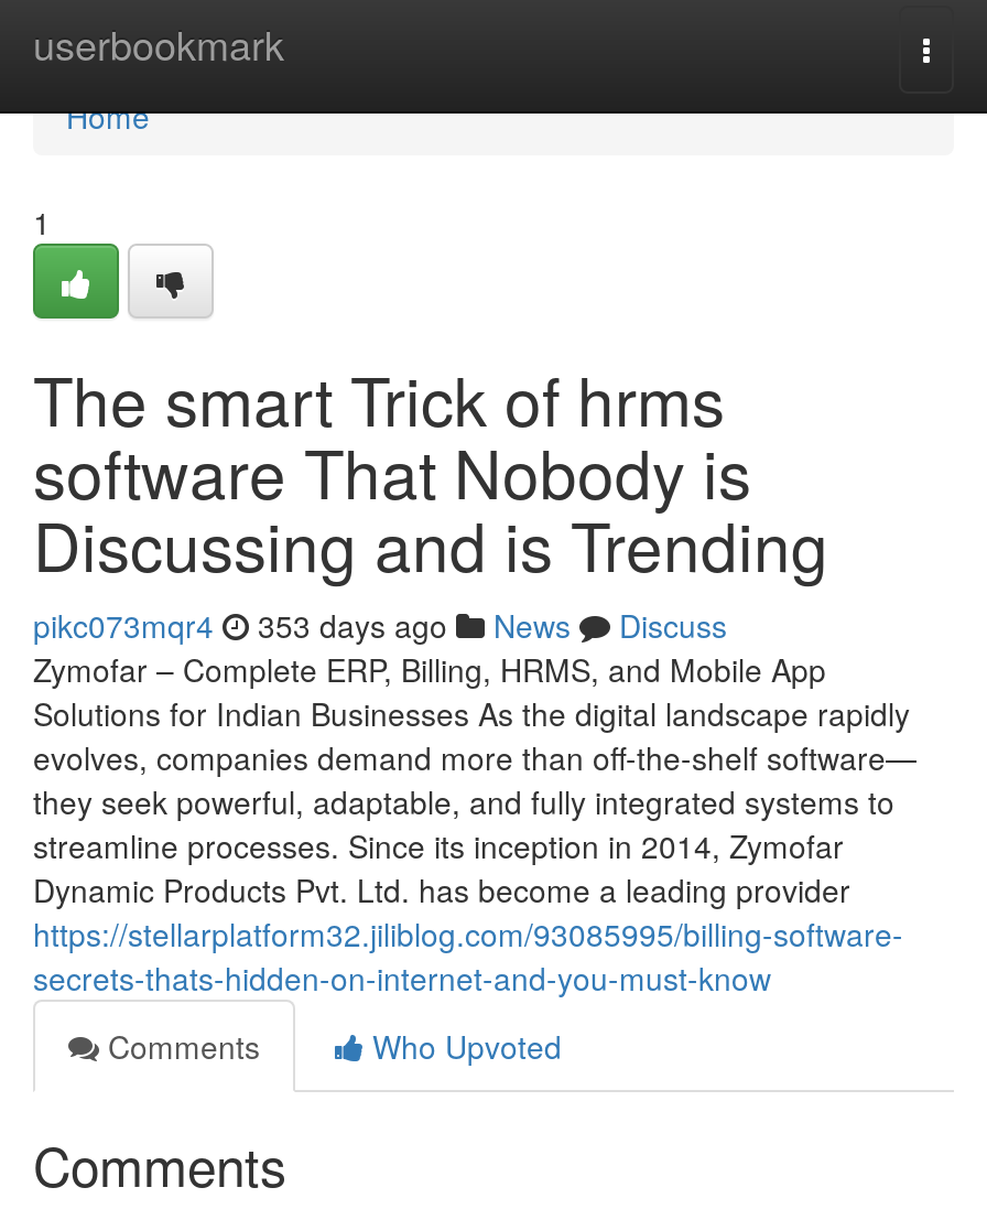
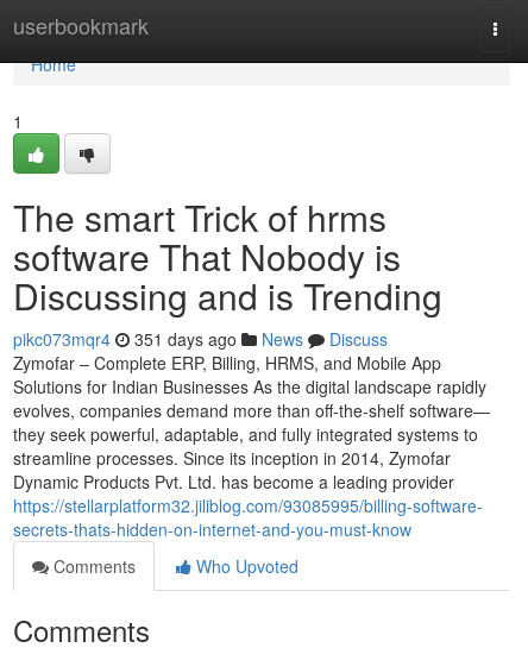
[33,603,727,647] pikc073mqr4 353 days ago News Discuss -> [13,327,388,351] pikc073mqr4 351 days ago News Discuss

